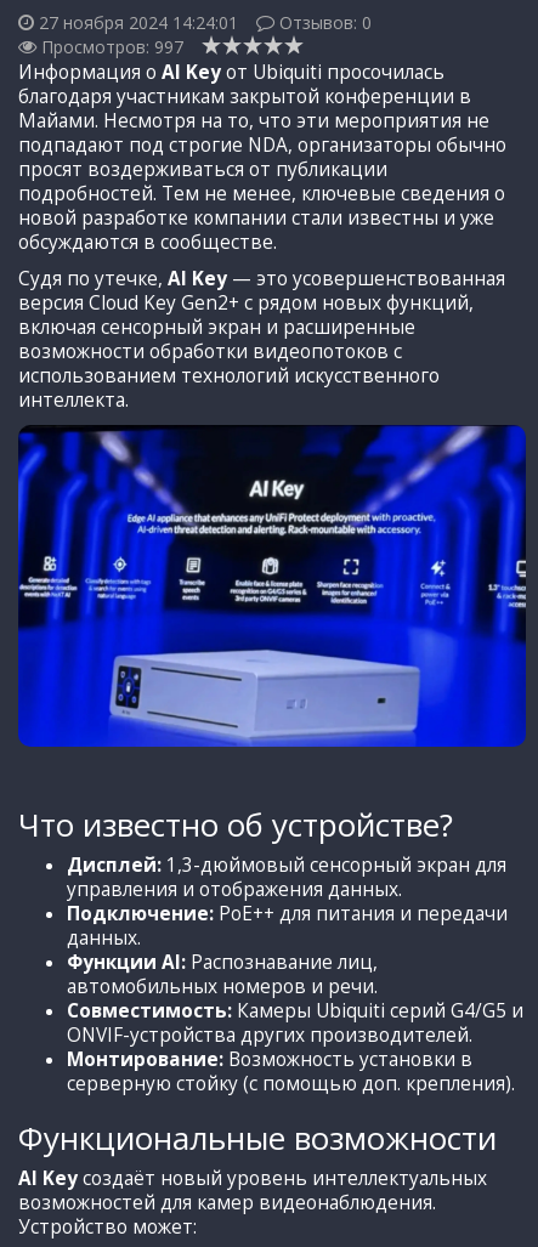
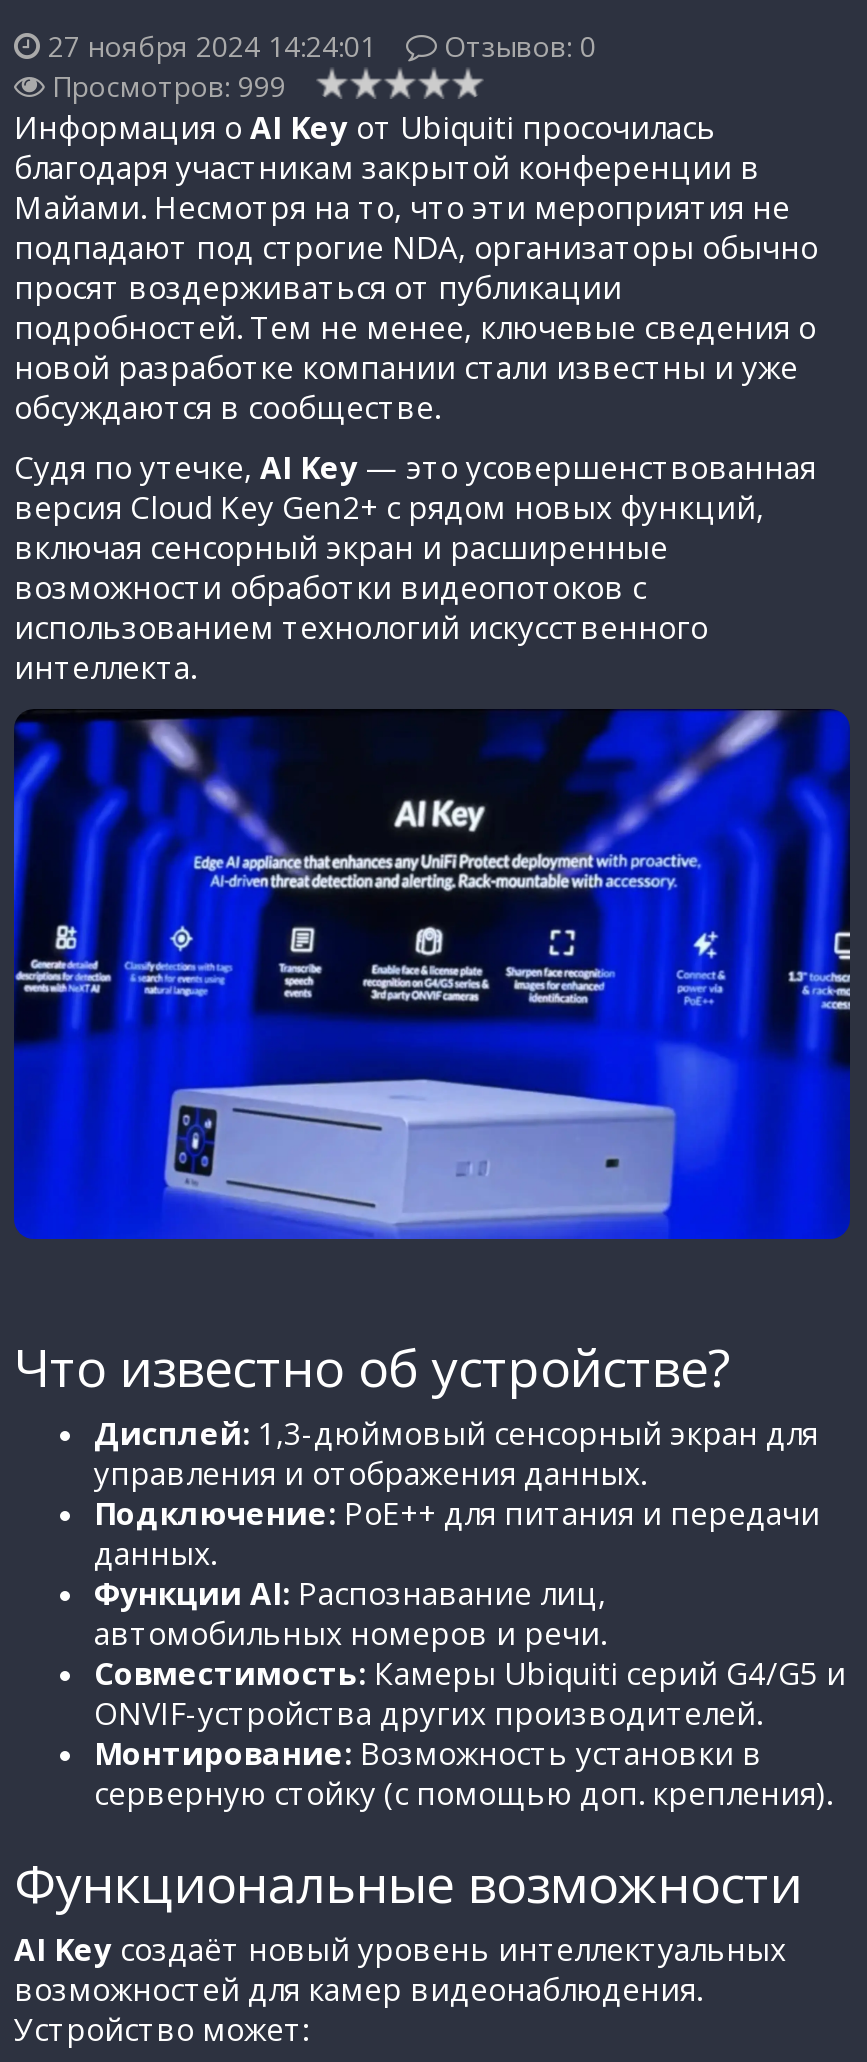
[41,35,183,58] Просмотров: 997 -> [52,67,286,105] Просмотров: 999

